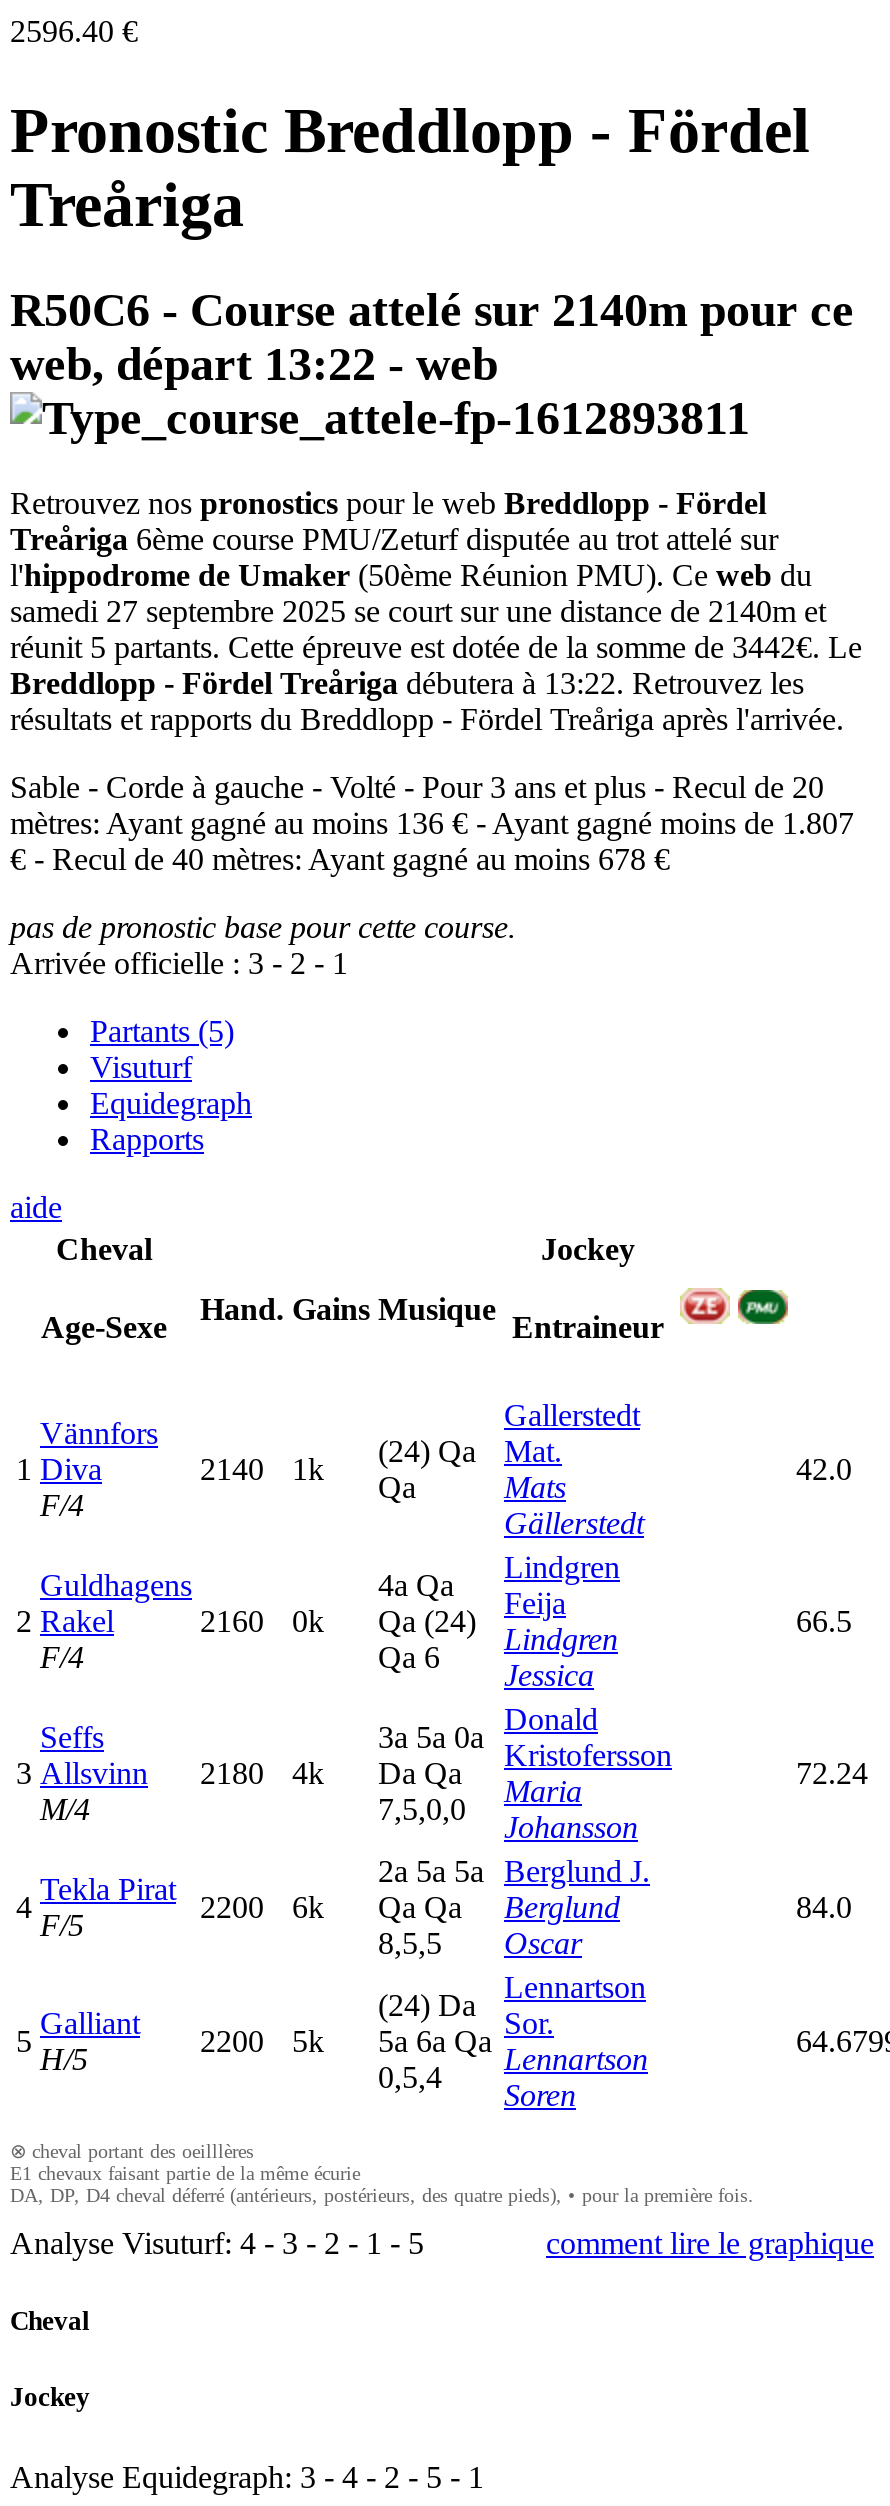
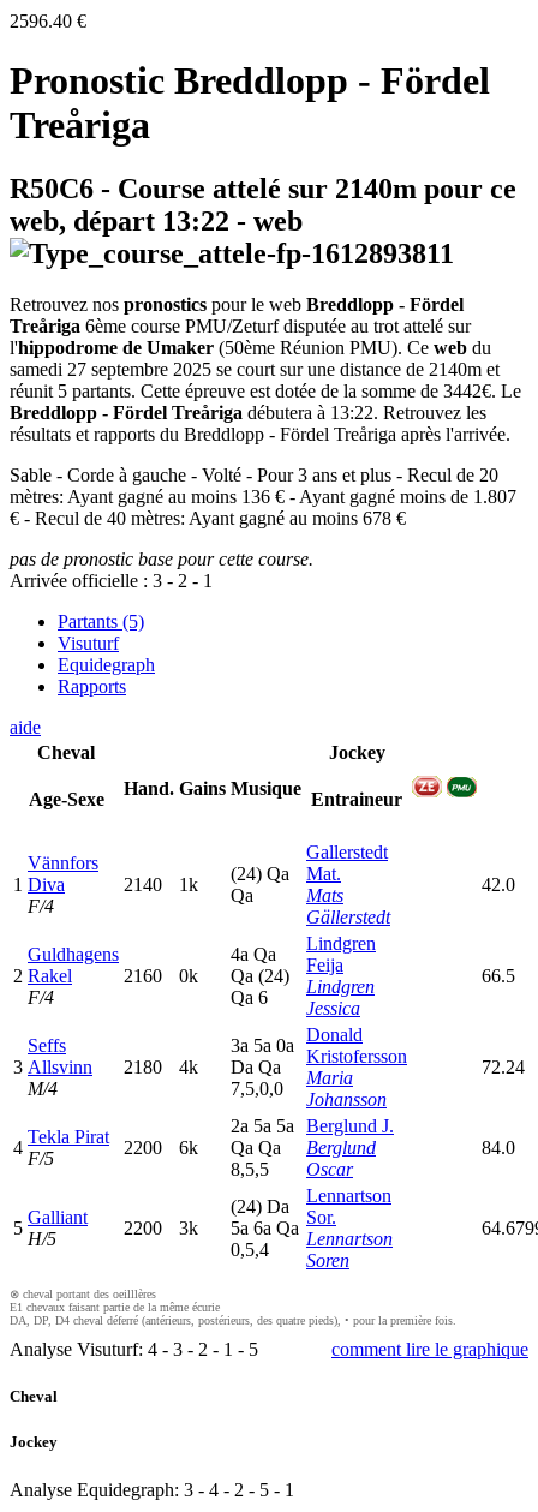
[200,2024,492,2058] 2200 5k 5a 6a Qa -> [124,1218,299,1238] 2200 3k 5a 6a Qa

